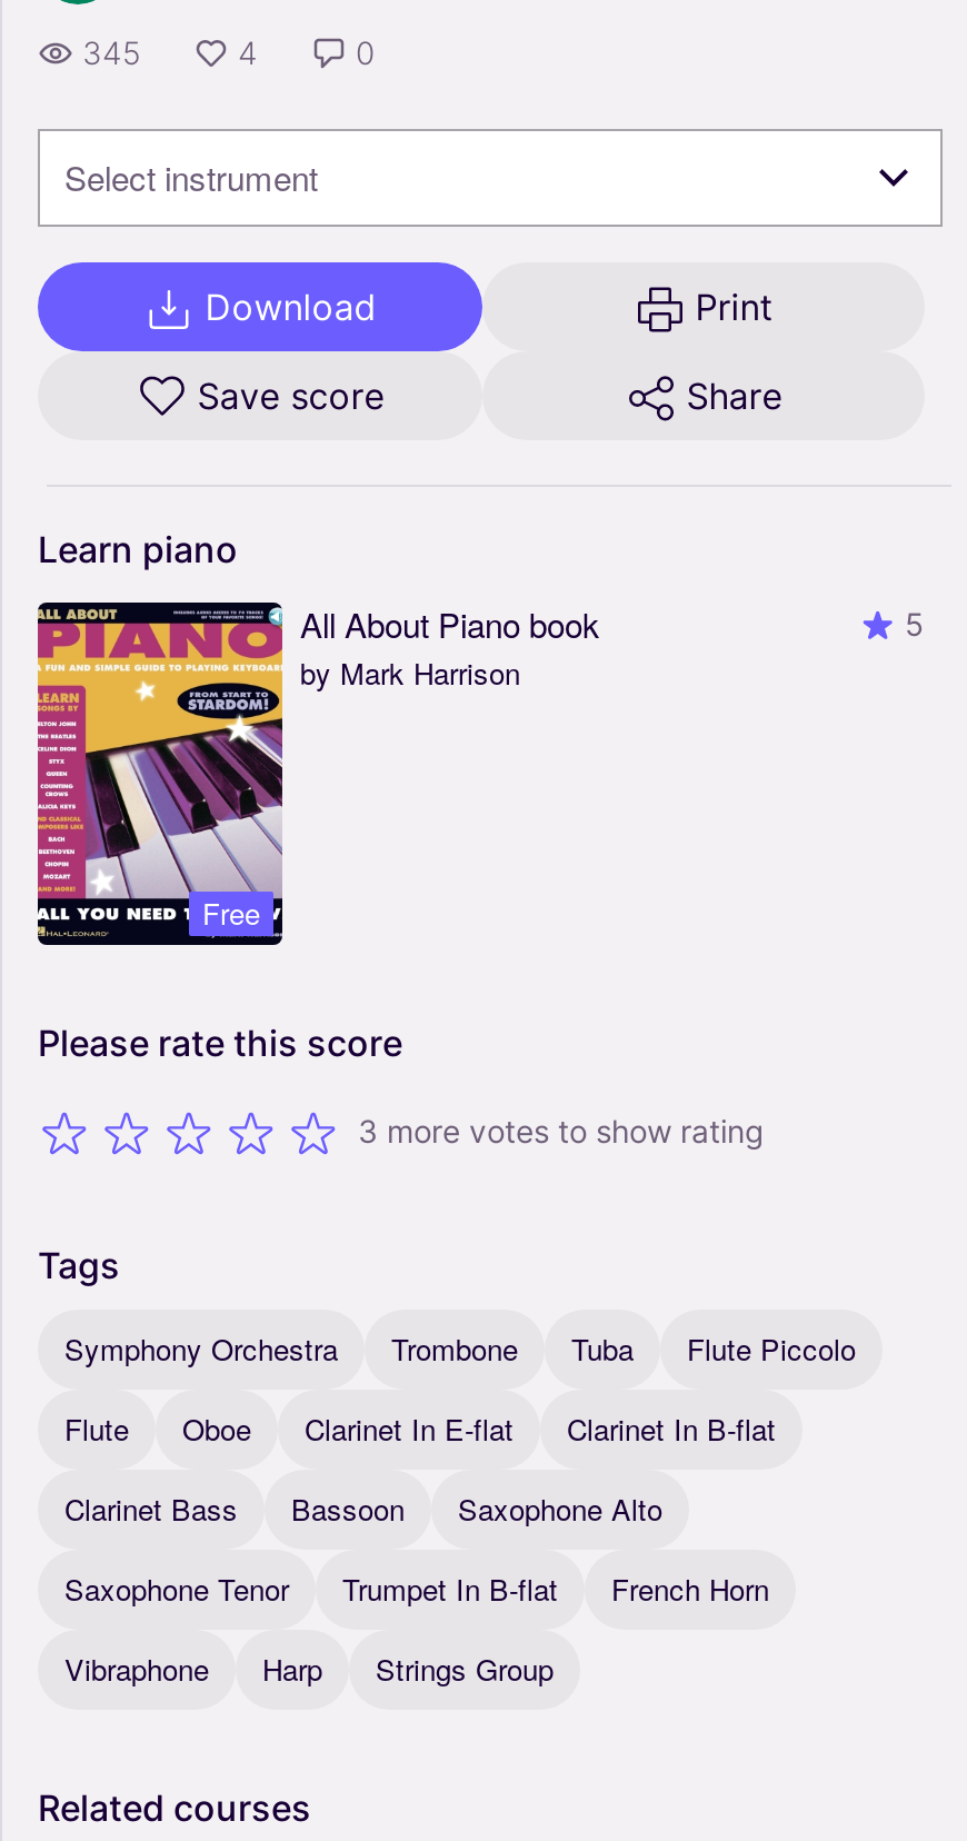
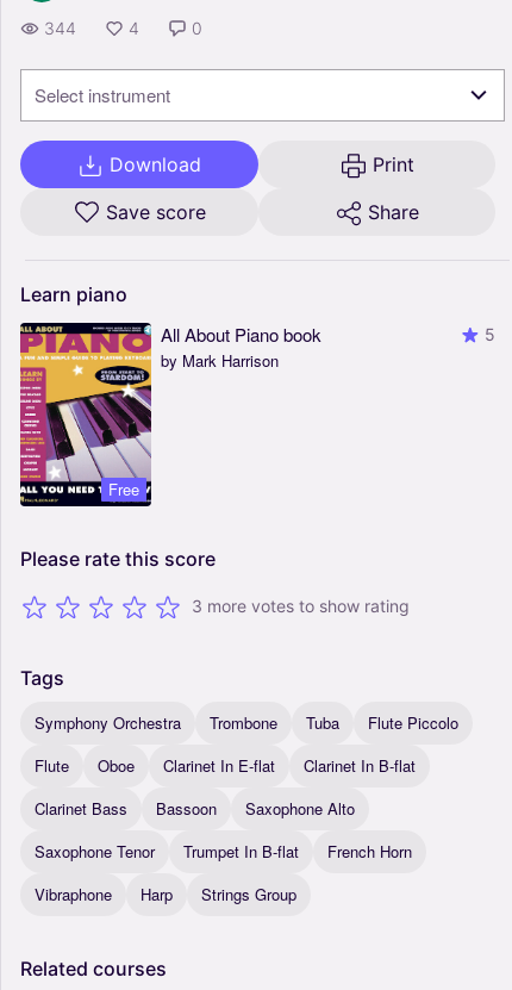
[82,32,140,70] 345 -> [44,17,76,38] 344

